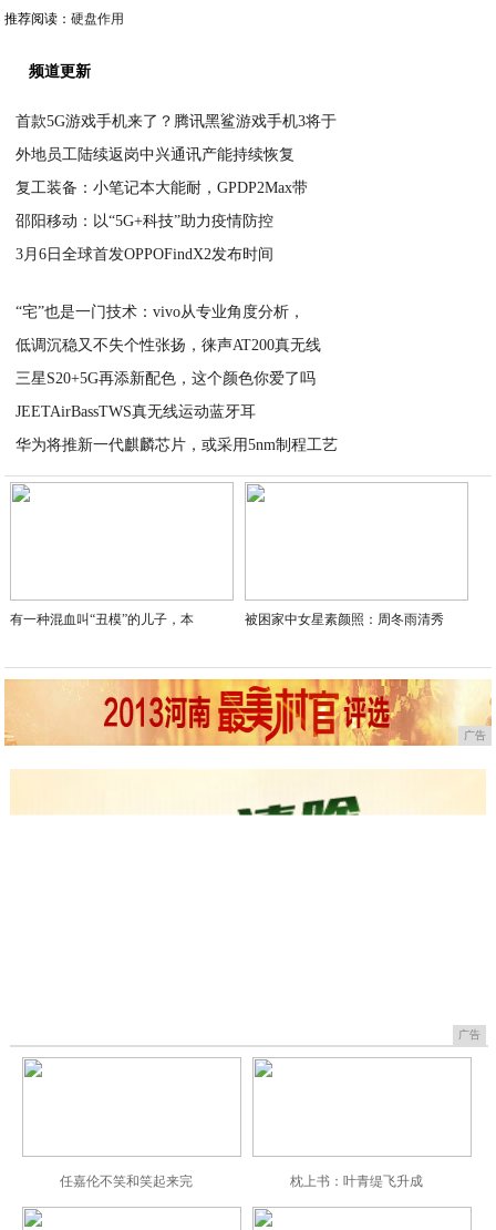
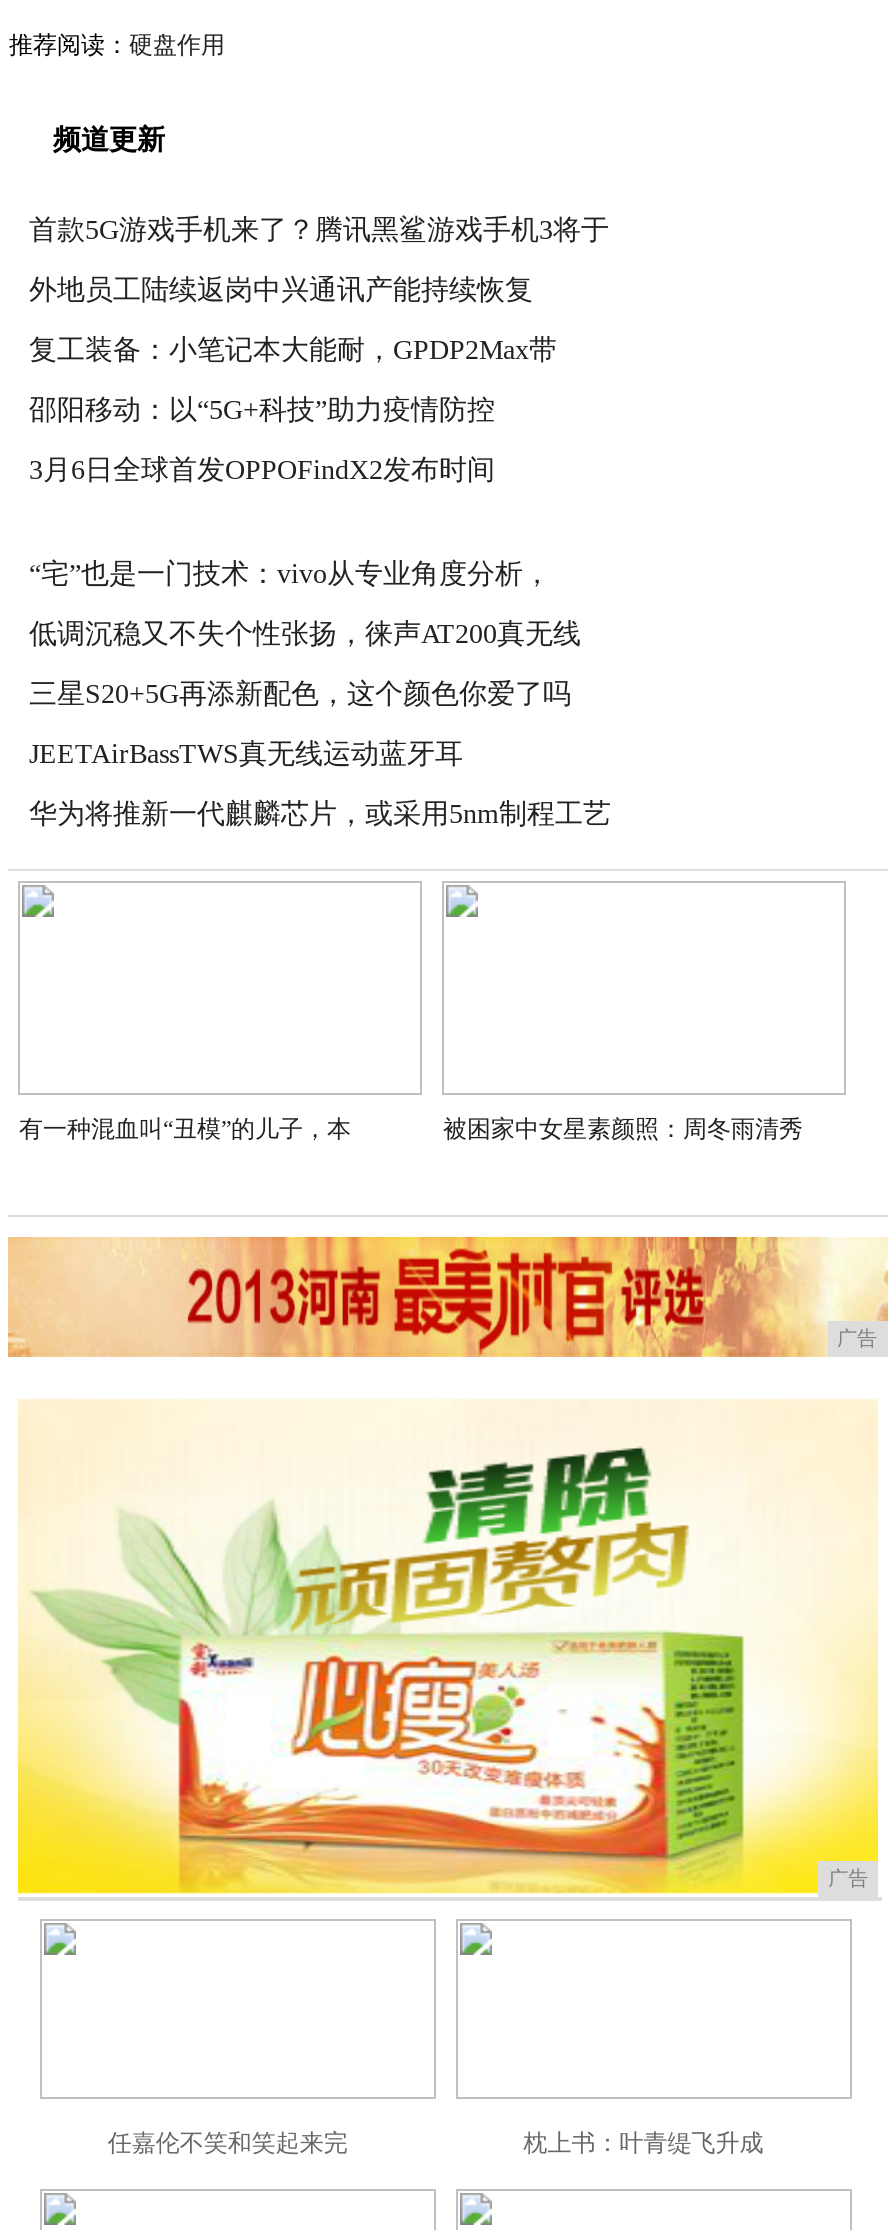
none -> [16,1479,880,1895] [image]

